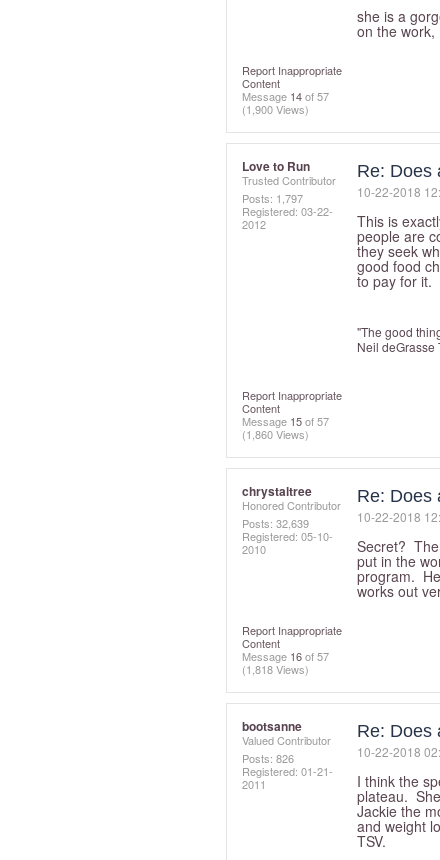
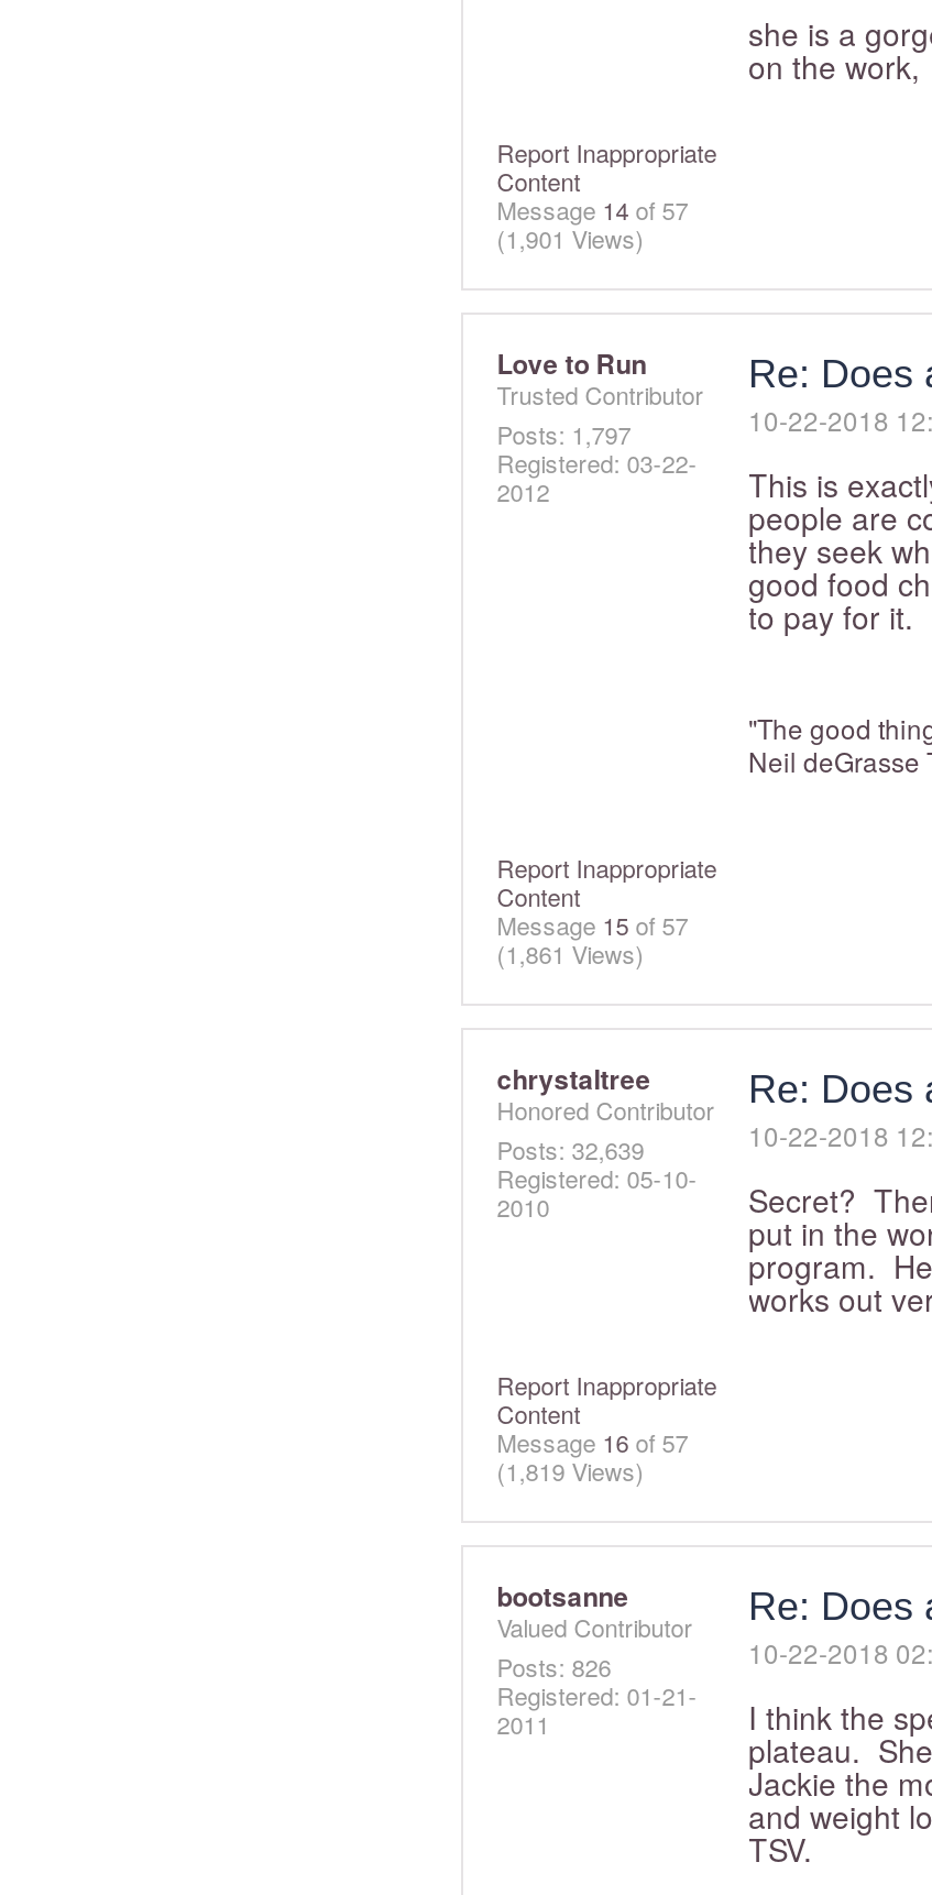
[242,101,309,117] (1,900 Views) -> [497,220,644,255] (1,901 Views)
[242,426,309,442] (1,860 Views) -> [497,935,644,971] (1,861 Views)
[242,661,309,677] (1,818 Views) -> [497,1453,644,1488] (1,819 Views)

